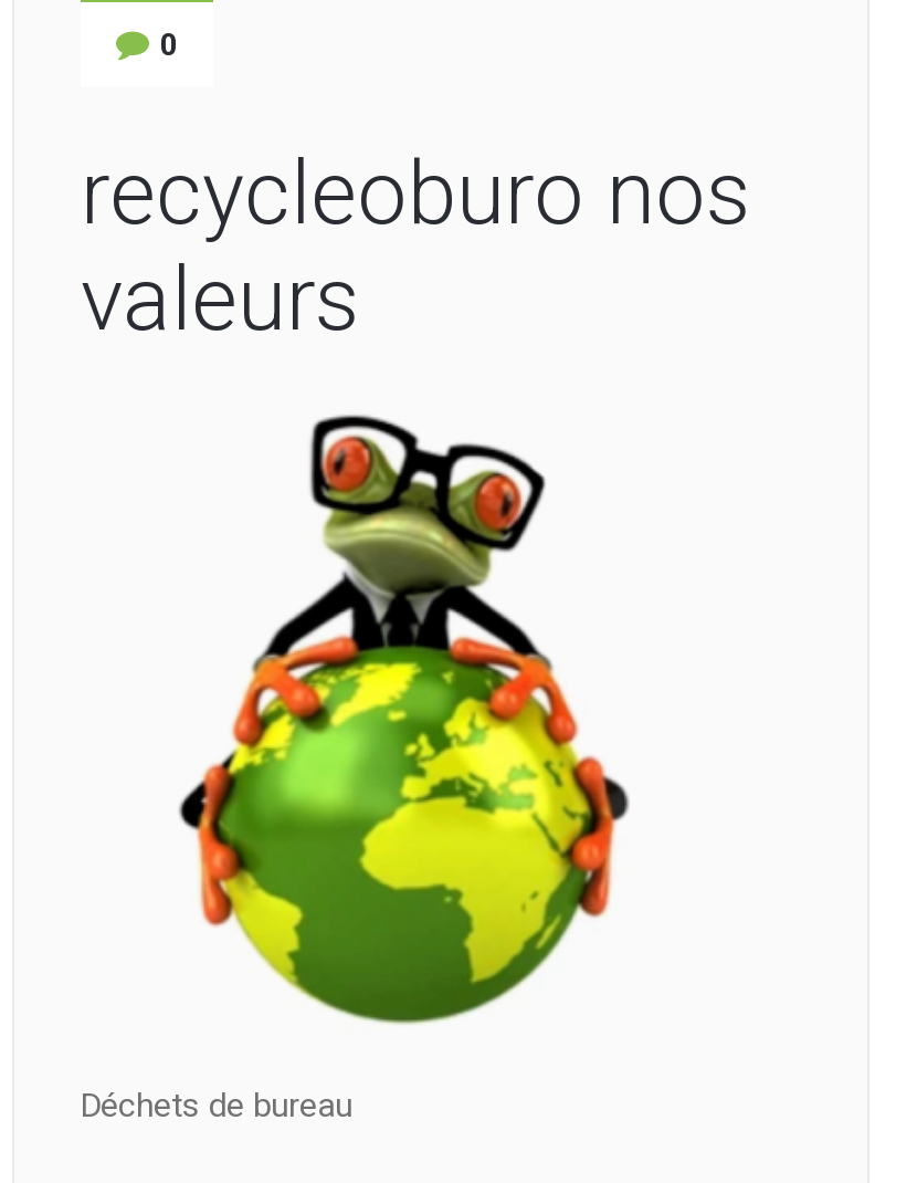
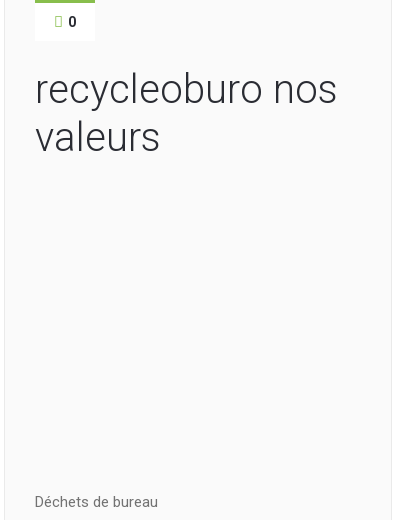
[178,413,631,1026] [image] -> none

